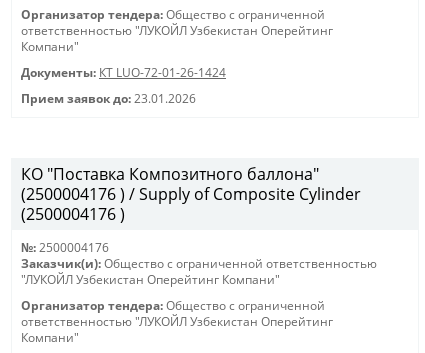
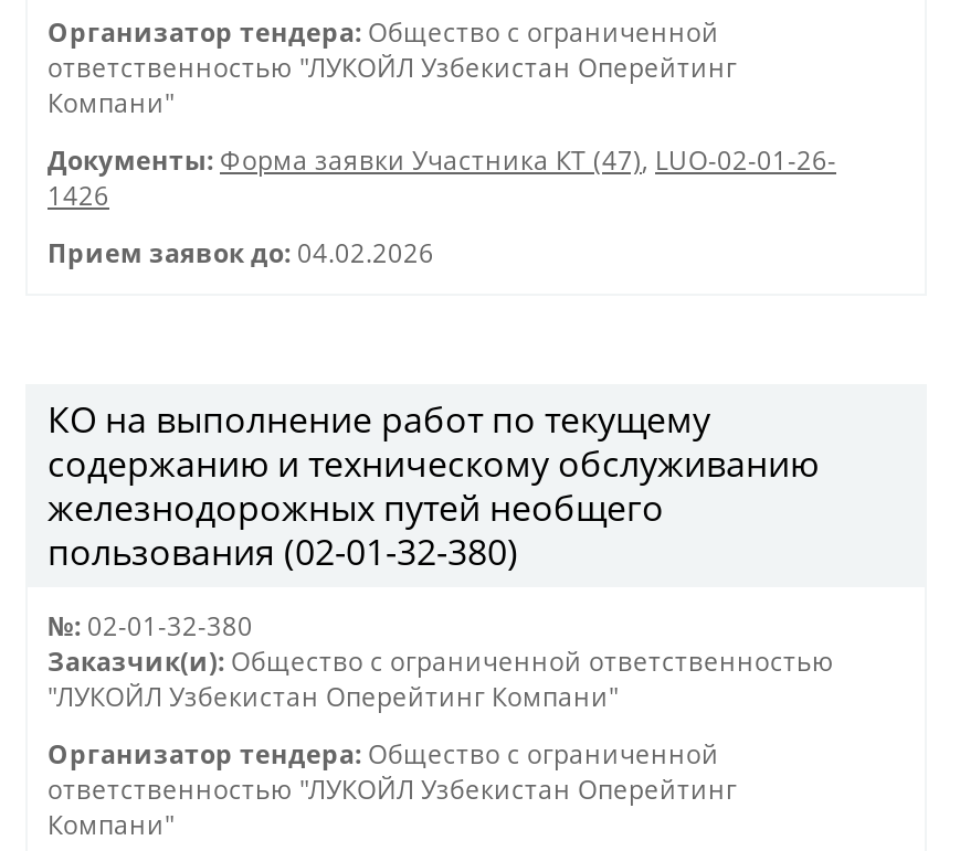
[21,65,226,80] Документы: КТ LUO-72-01-26-1424 -> [48,143,836,212] Документы: Форма заявки Участника КТ (47), LUO-02-01-26- | 1426
[21,91,196,106] Прием заявок до: 23.01.2026 -> [48,236,434,269] Прием заявок до: 04.02.2026
[21,163,361,225] КО "Поставка Композитного баллона" | (2500004176 ) / Supply of Composite Cylinder | (2500004176 ) -> [48,395,819,576] КО на выполнение работ по текущему | содержанию и техническому обслуживанию | железнодорожных путей необщего | пользования (02-01-32-380)
[21,240,109,255] №: 2500004176 -> [48,609,253,642] №: 02-01-32-380

